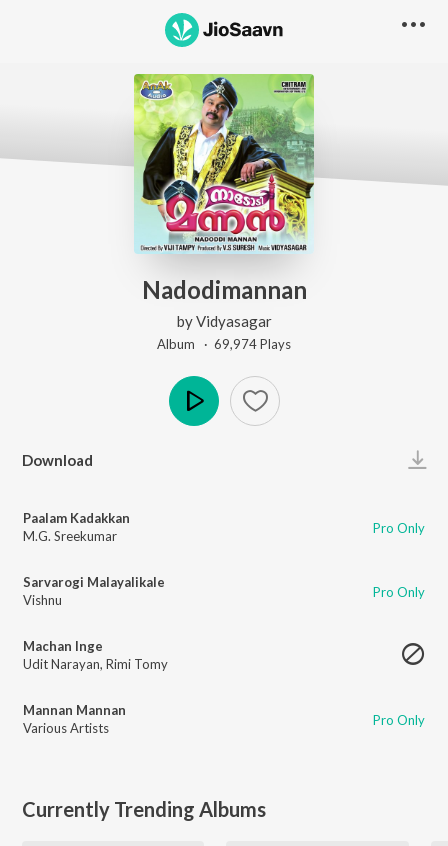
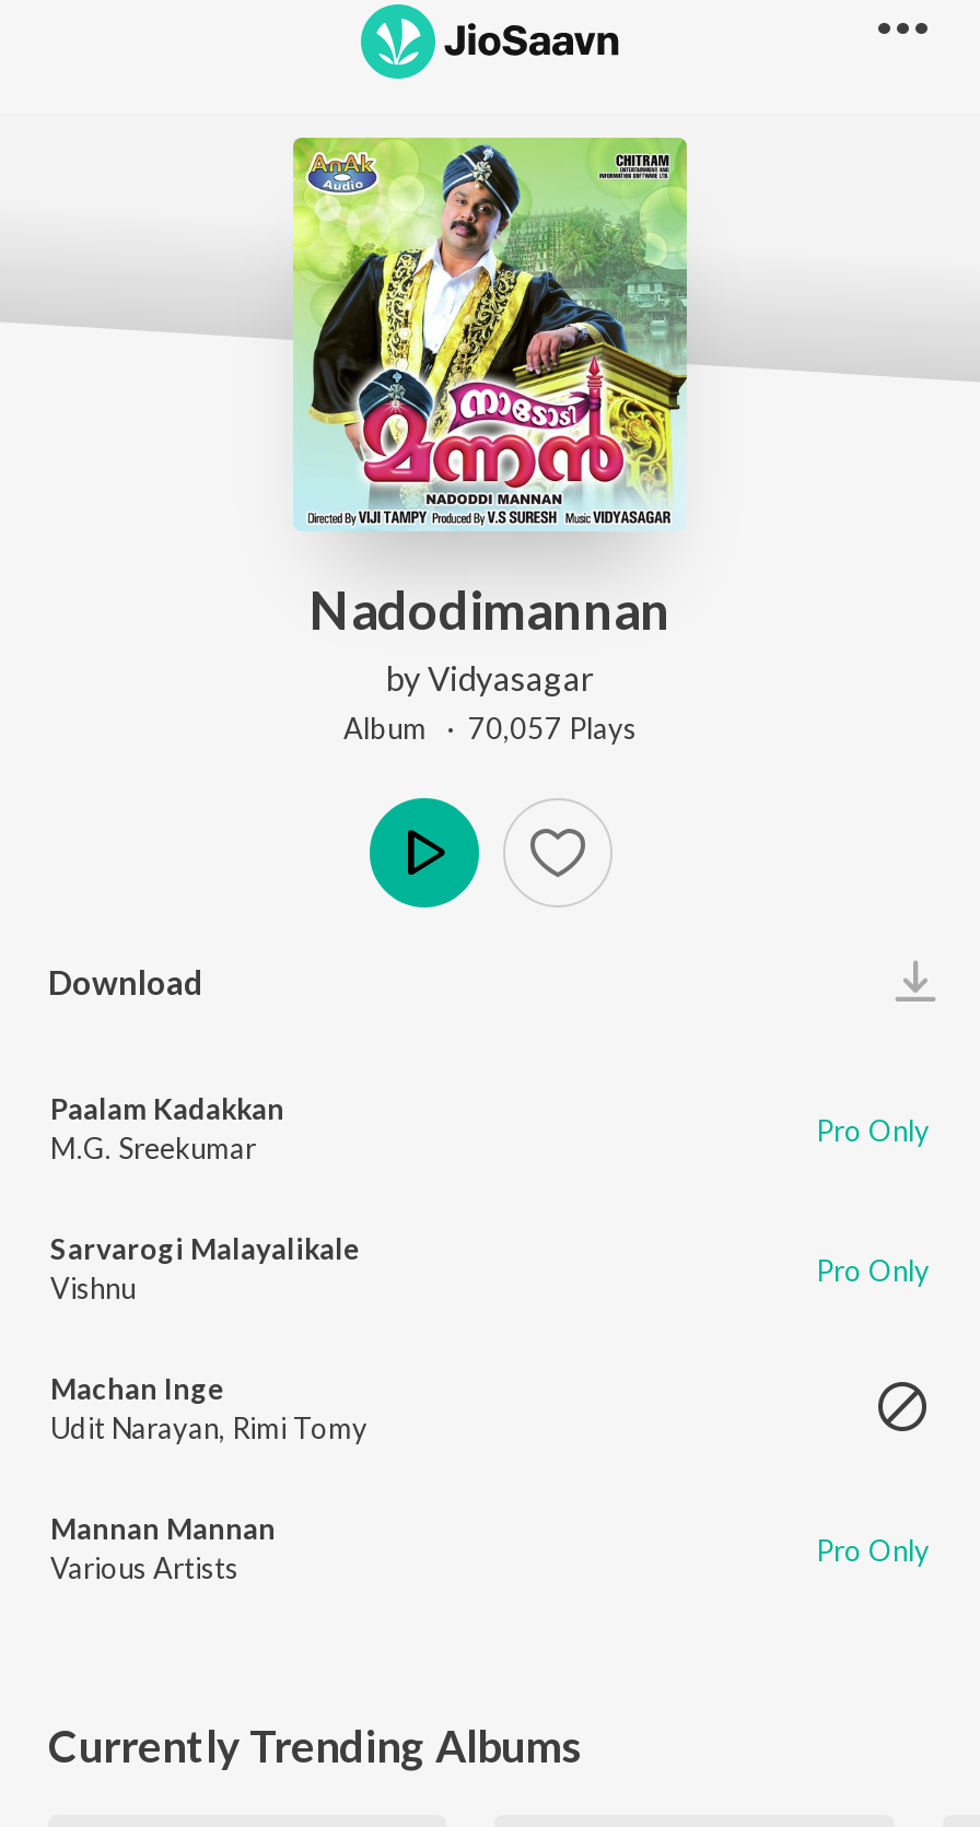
[157,335,291,351] Album · 69,974 Plays -> [343,710,637,745] Album · 70,057 Plays

